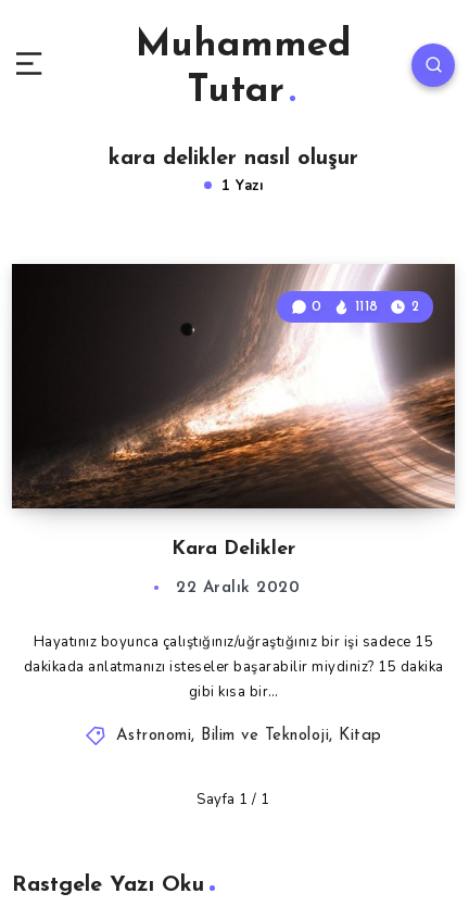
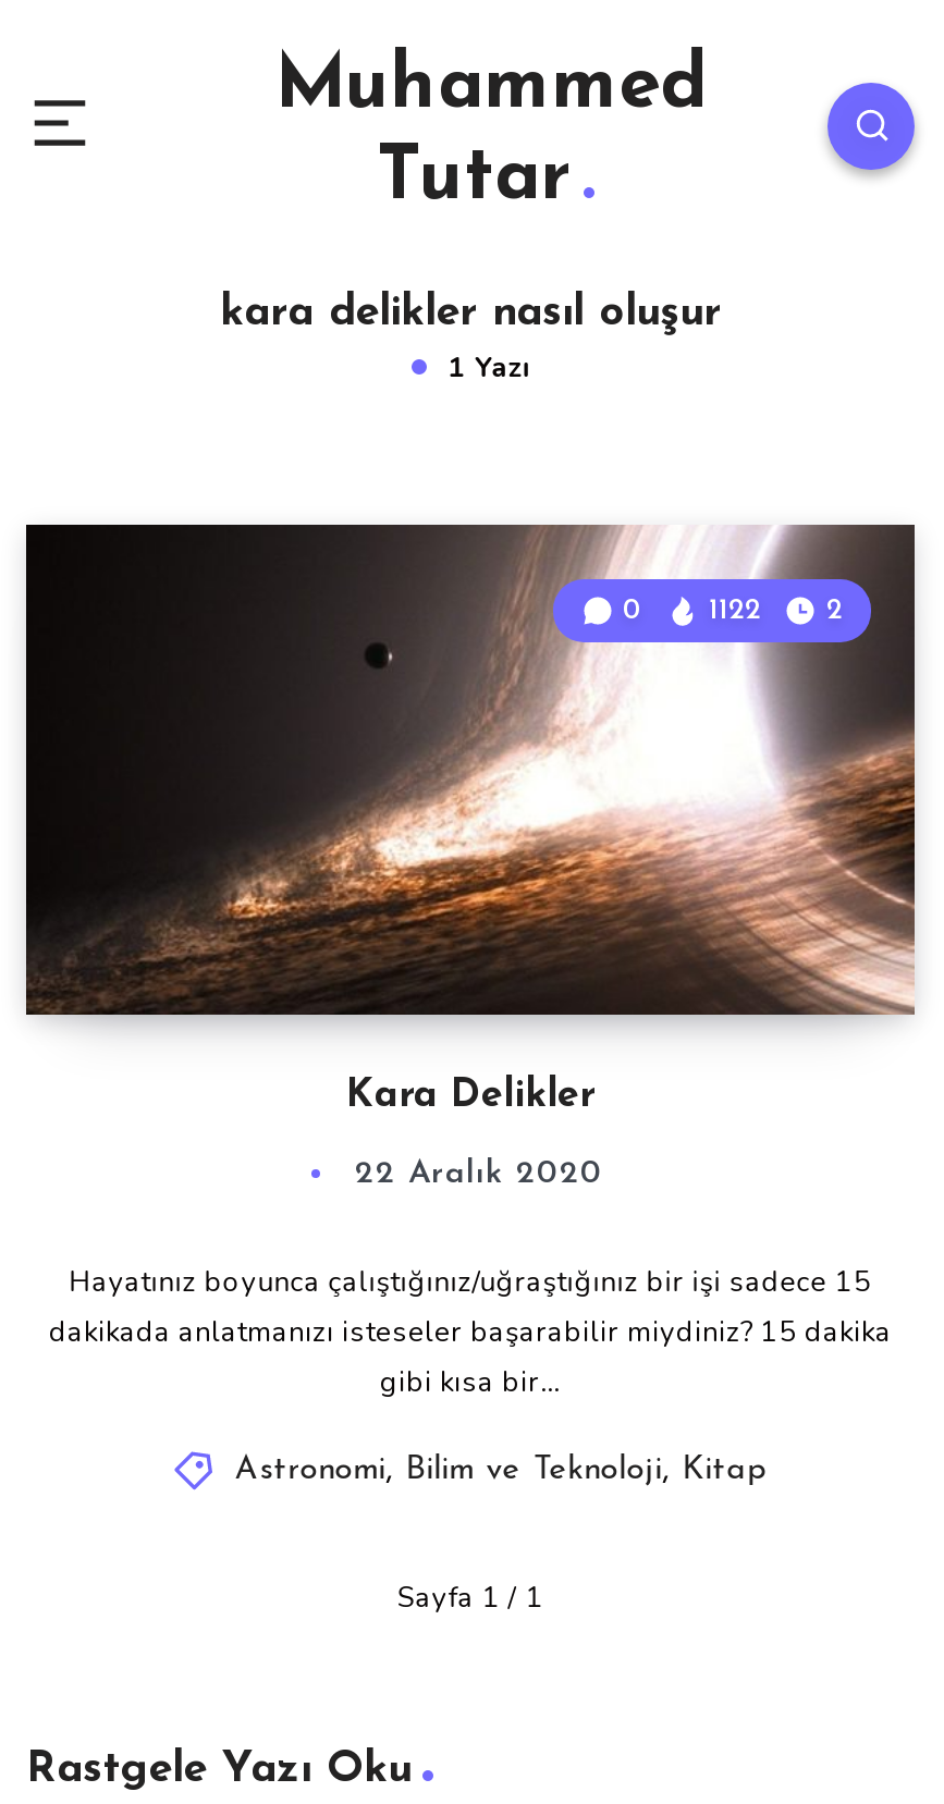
[312,300,419,314] 0 1118 2 -> [623,597,843,625] 0 1122 2

